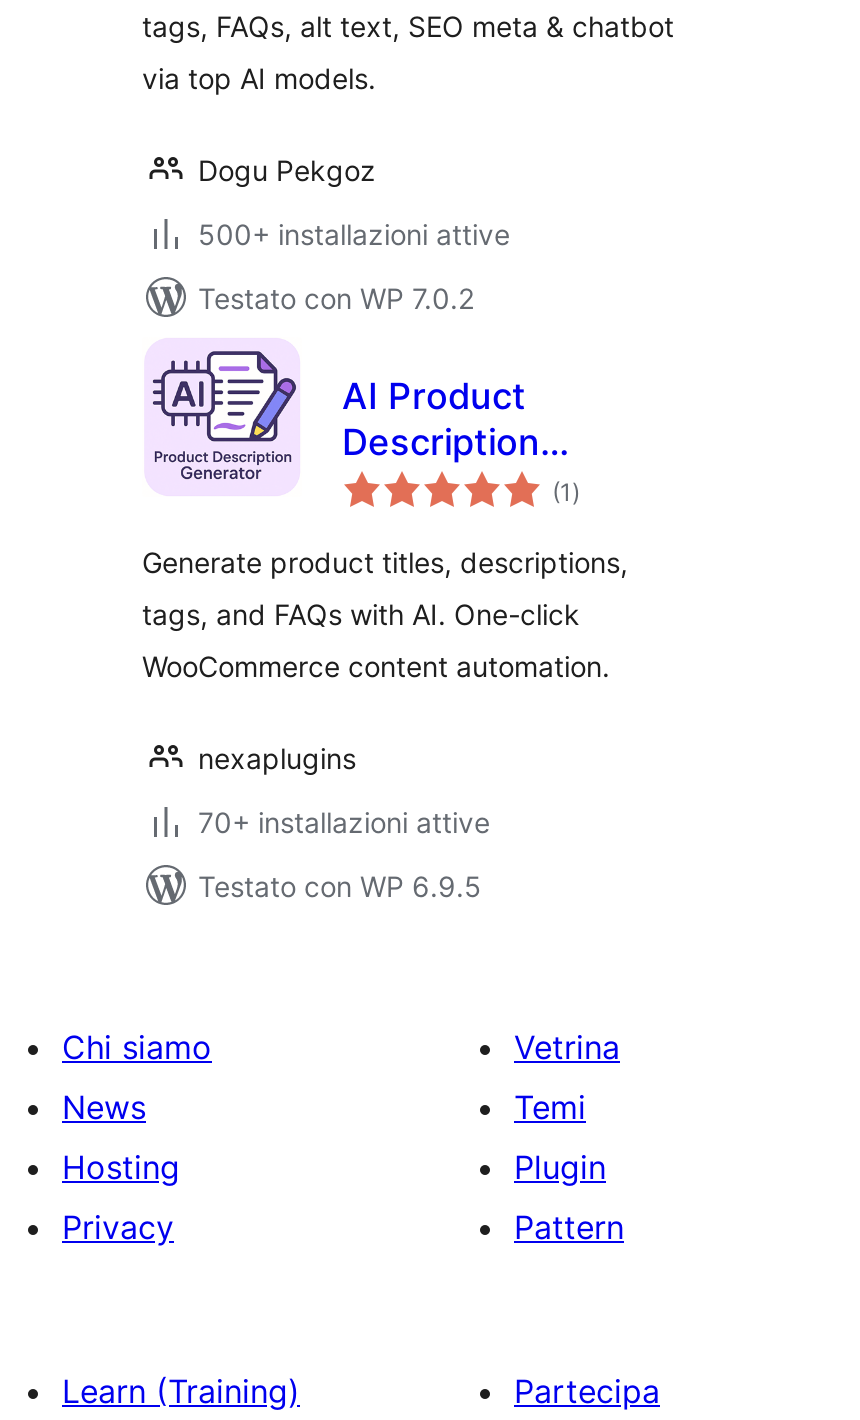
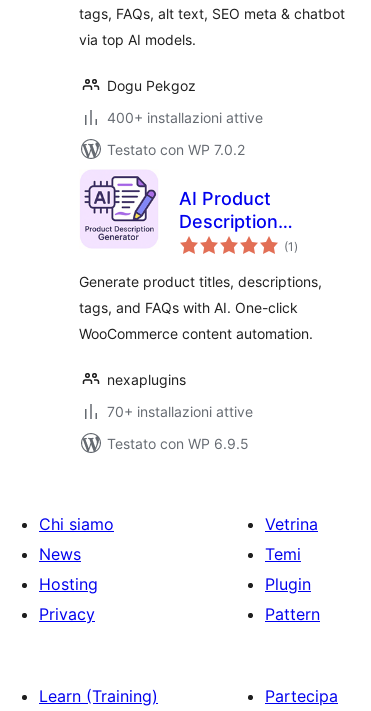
[198,217,510,251] 500+ installazioni attive -> [107,109,263,126] 400+ installazioni attive

